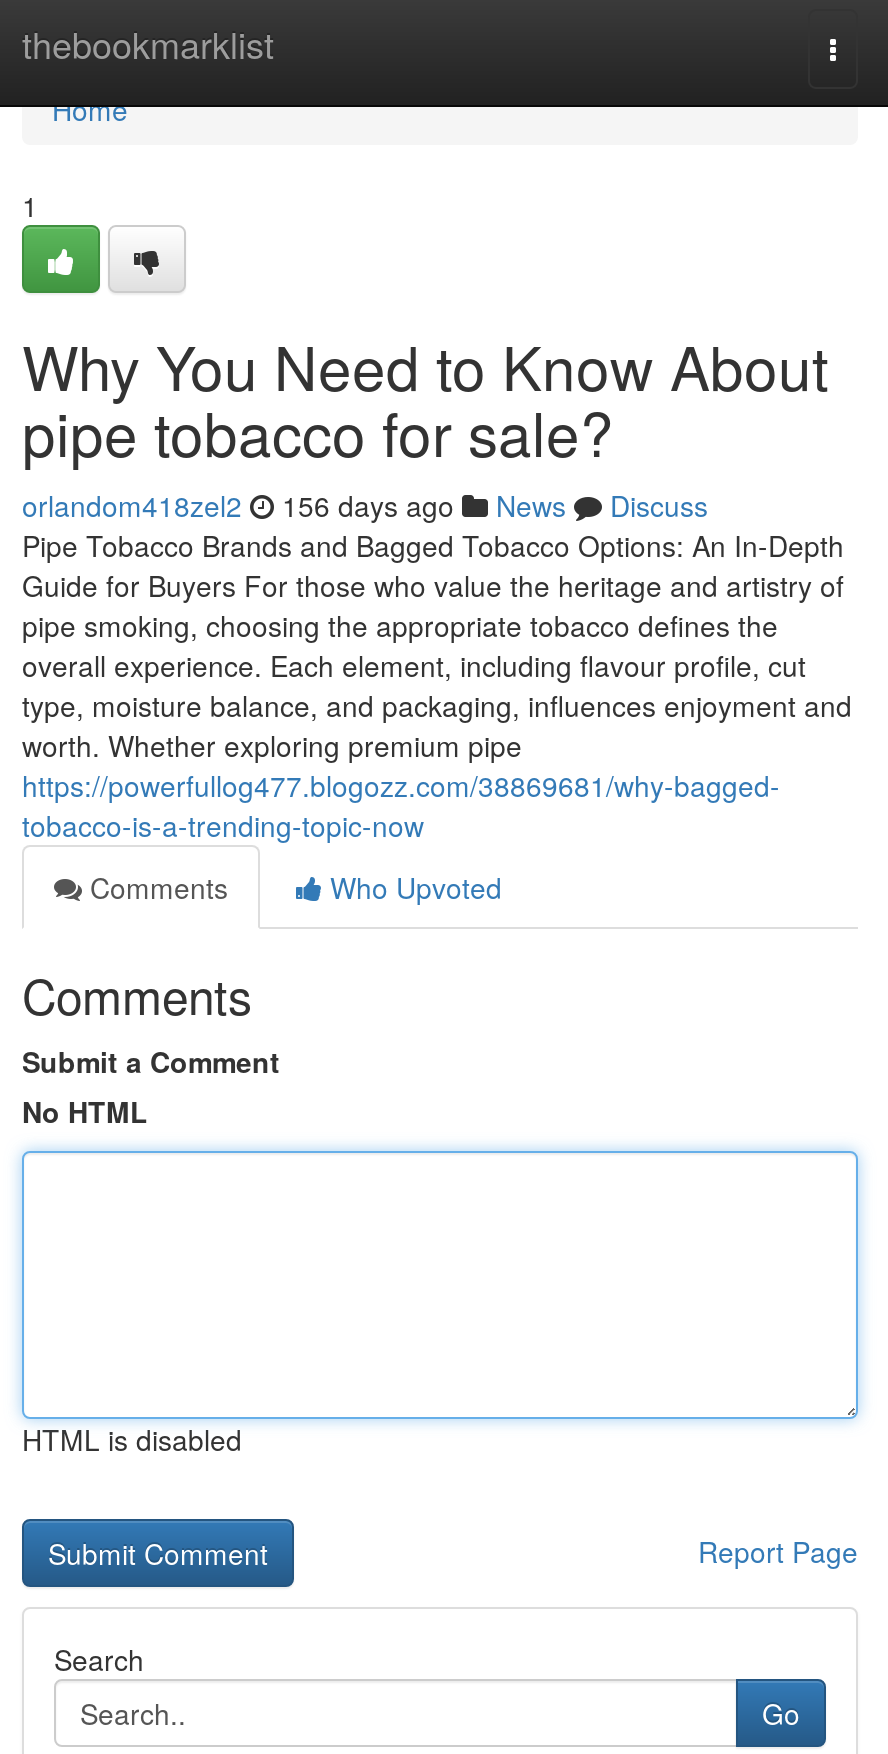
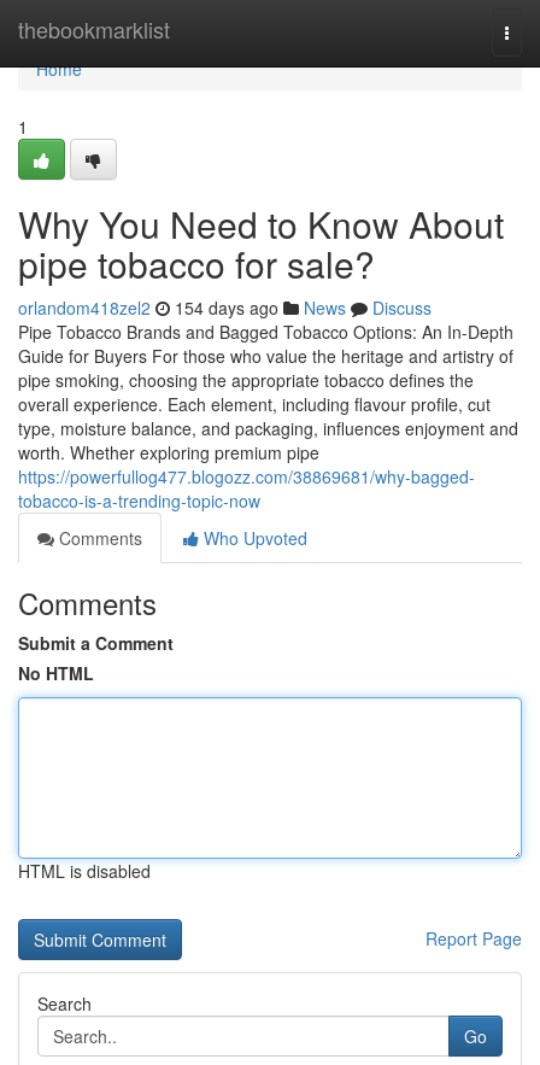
[22,485,708,525] orlandom418zel2 156 days ago News Discuss -> [18,295,432,320] orlandom418zel2 154 days ago News Discuss

